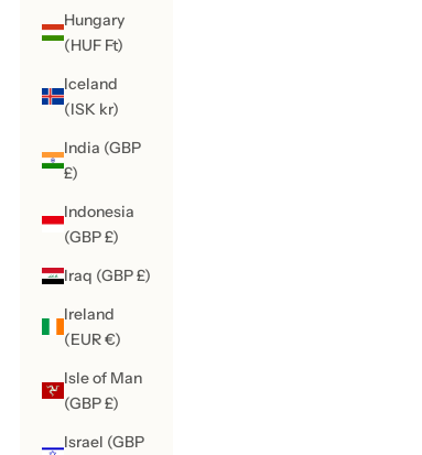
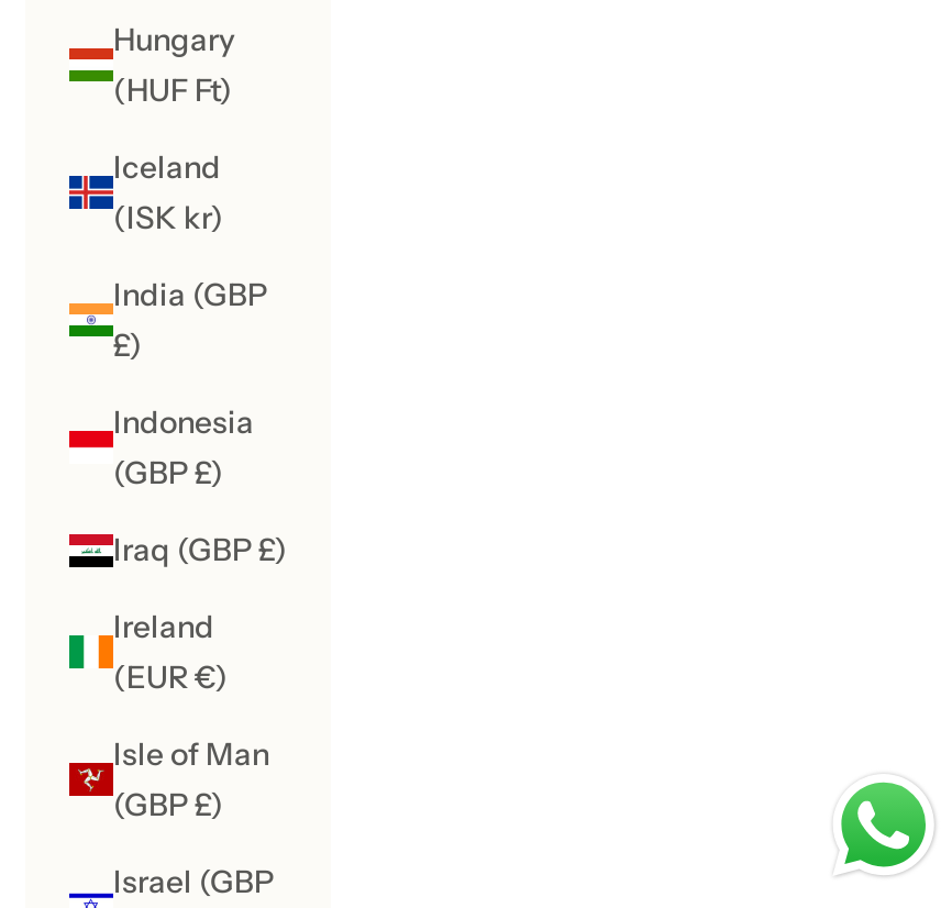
none -> [839,780,929,871] [image]

